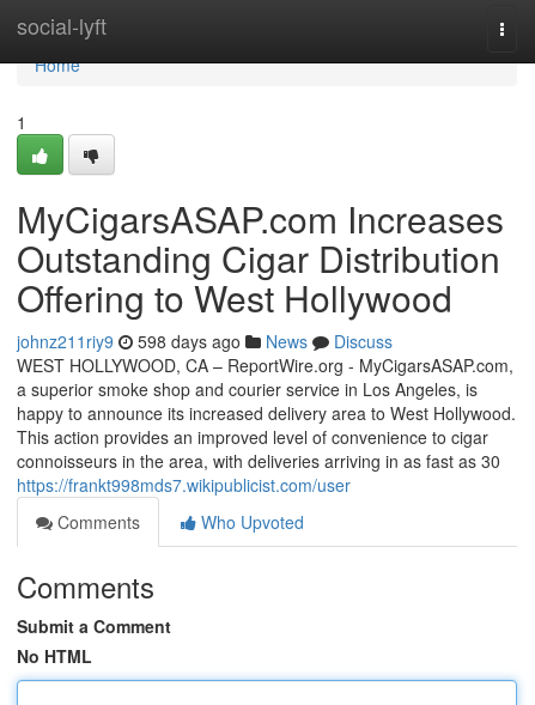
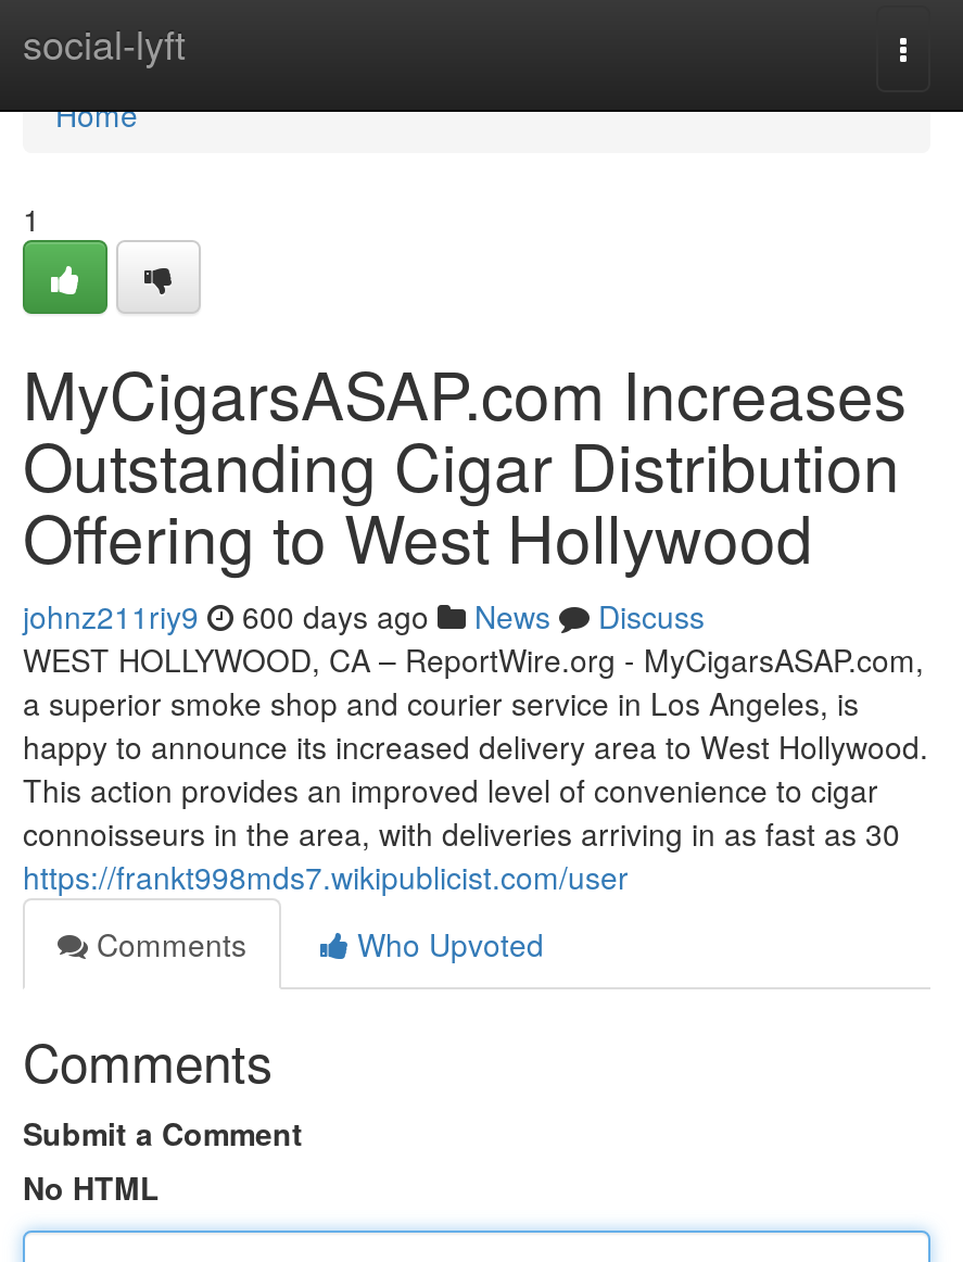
[17,329,393,353] johnz211riy9 598 days ago News Discuss -> [23,594,705,638] johnz211riy9 600 days ago News Discuss

